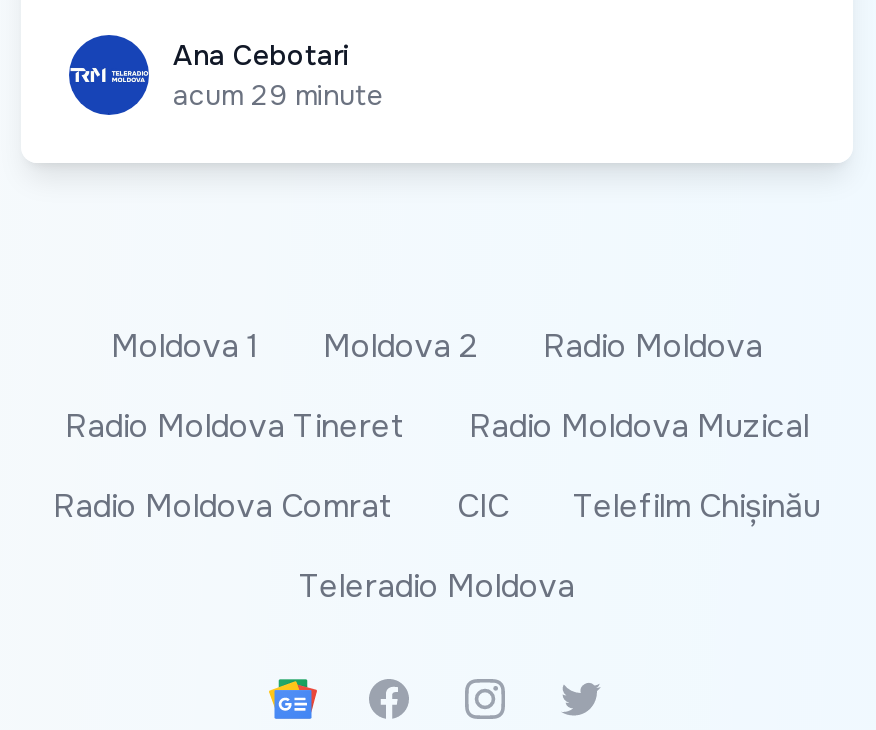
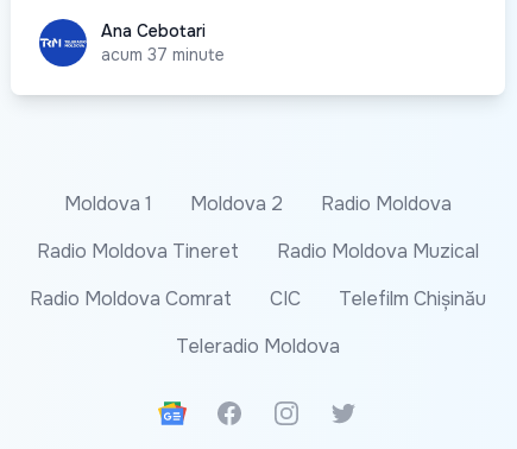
[173,77,383,113] acum 29 minute -> [101,44,225,66] acum 37 minute

